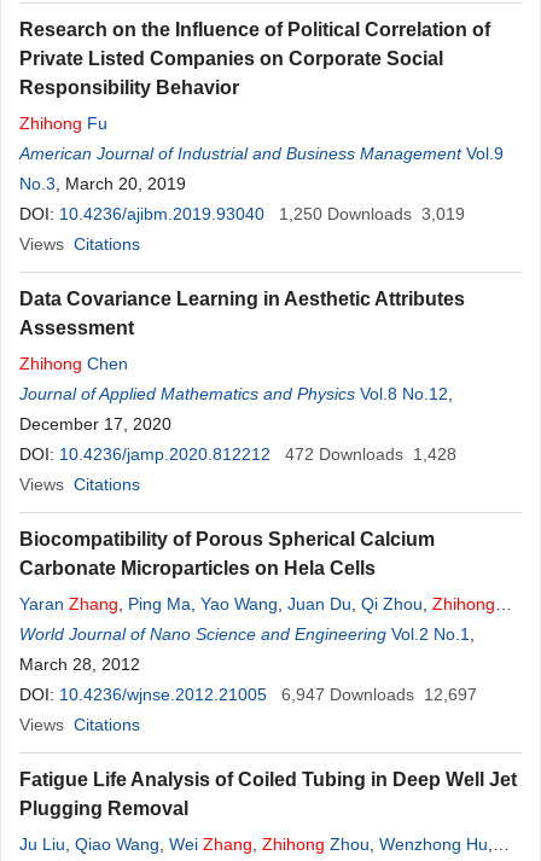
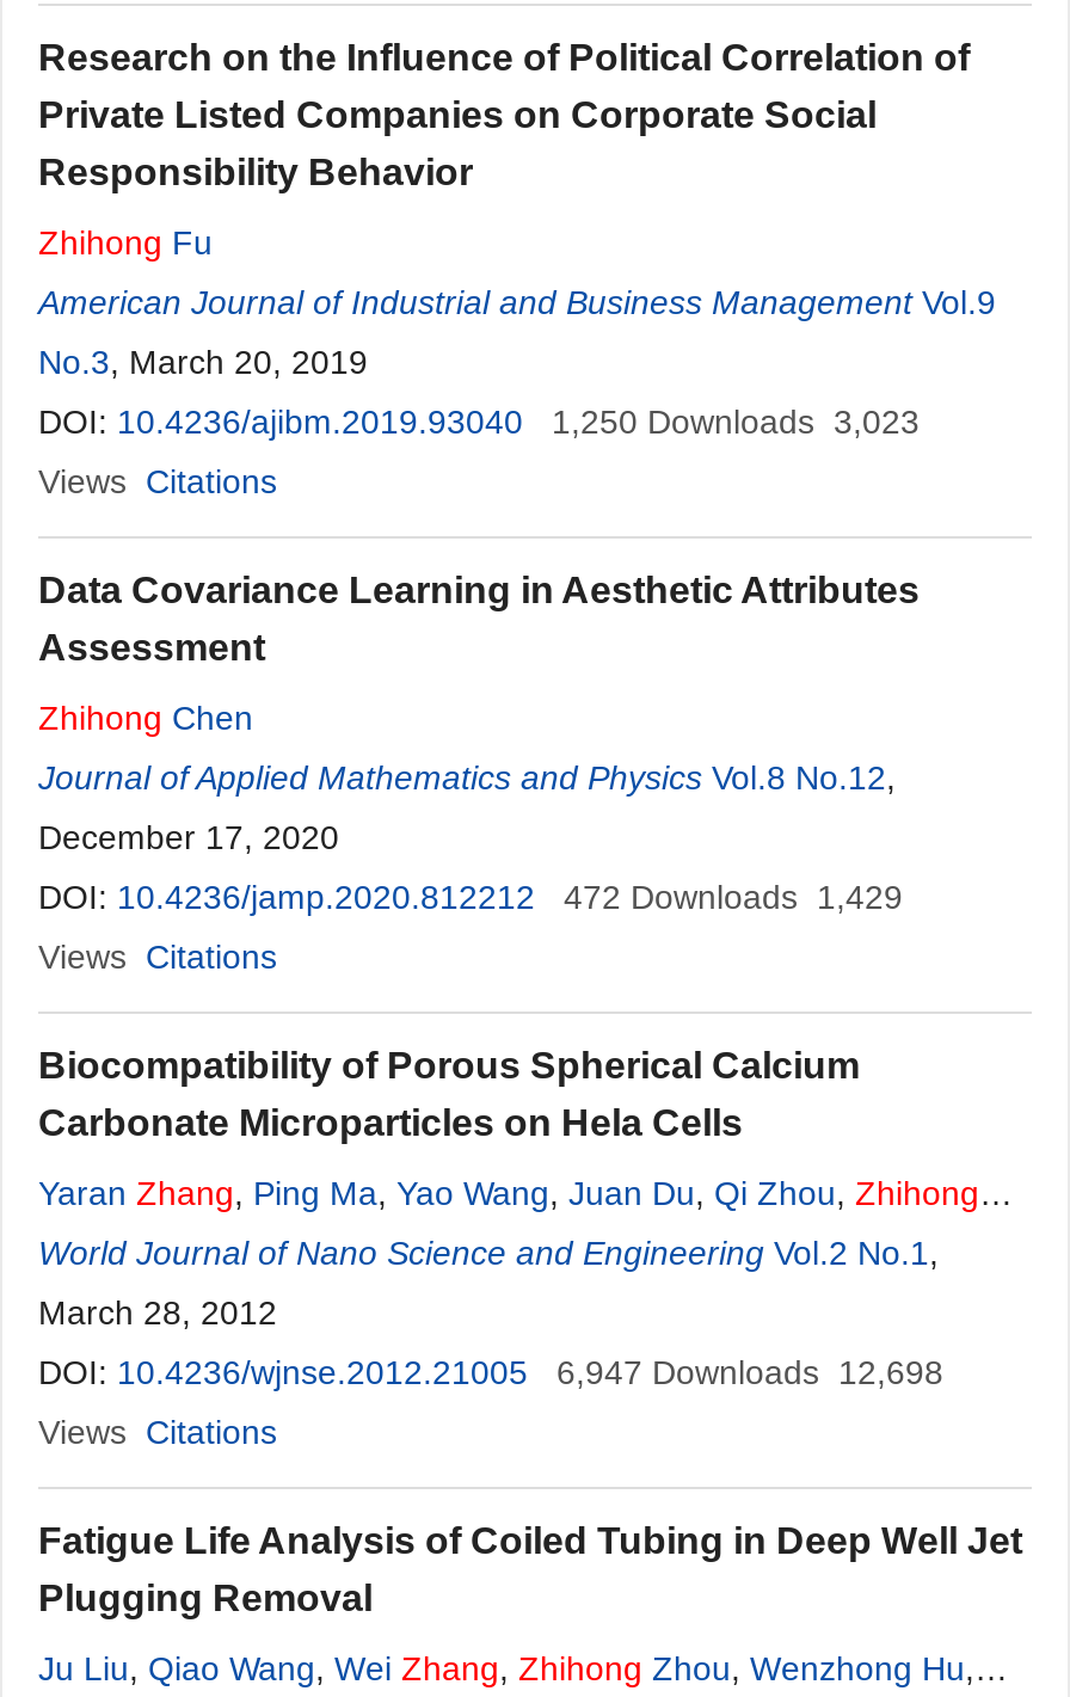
[19,204,465,223] DOI: 10.4236/ajibm.2019.93040 1,250 Downloads 3,019 -> [38,402,920,441] DOI: 10.4236/ajibm.2019.93040 1,250 Downloads 3,023
[19,444,456,464] DOI: 10.4236/jamp.2020.812212 472 Downloads 1,428 -> [38,878,903,916] DOI: 10.4236/jamp.2020.812212 472 Downloads 1,429
[19,685,477,704] DOI: 10.4236/wjnse.2012.21005 6,947 Downloads 12,697 -> [38,1353,943,1391] DOI: 10.4236/wjnse.2012.21005 6,947 Downloads 12,698

